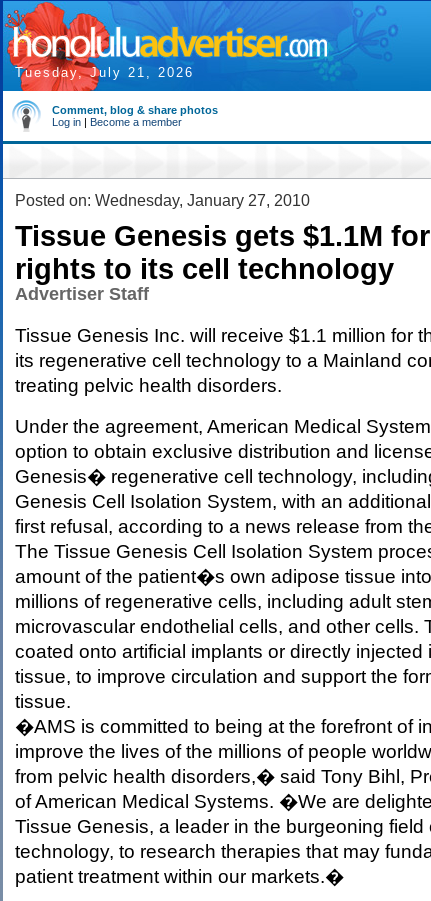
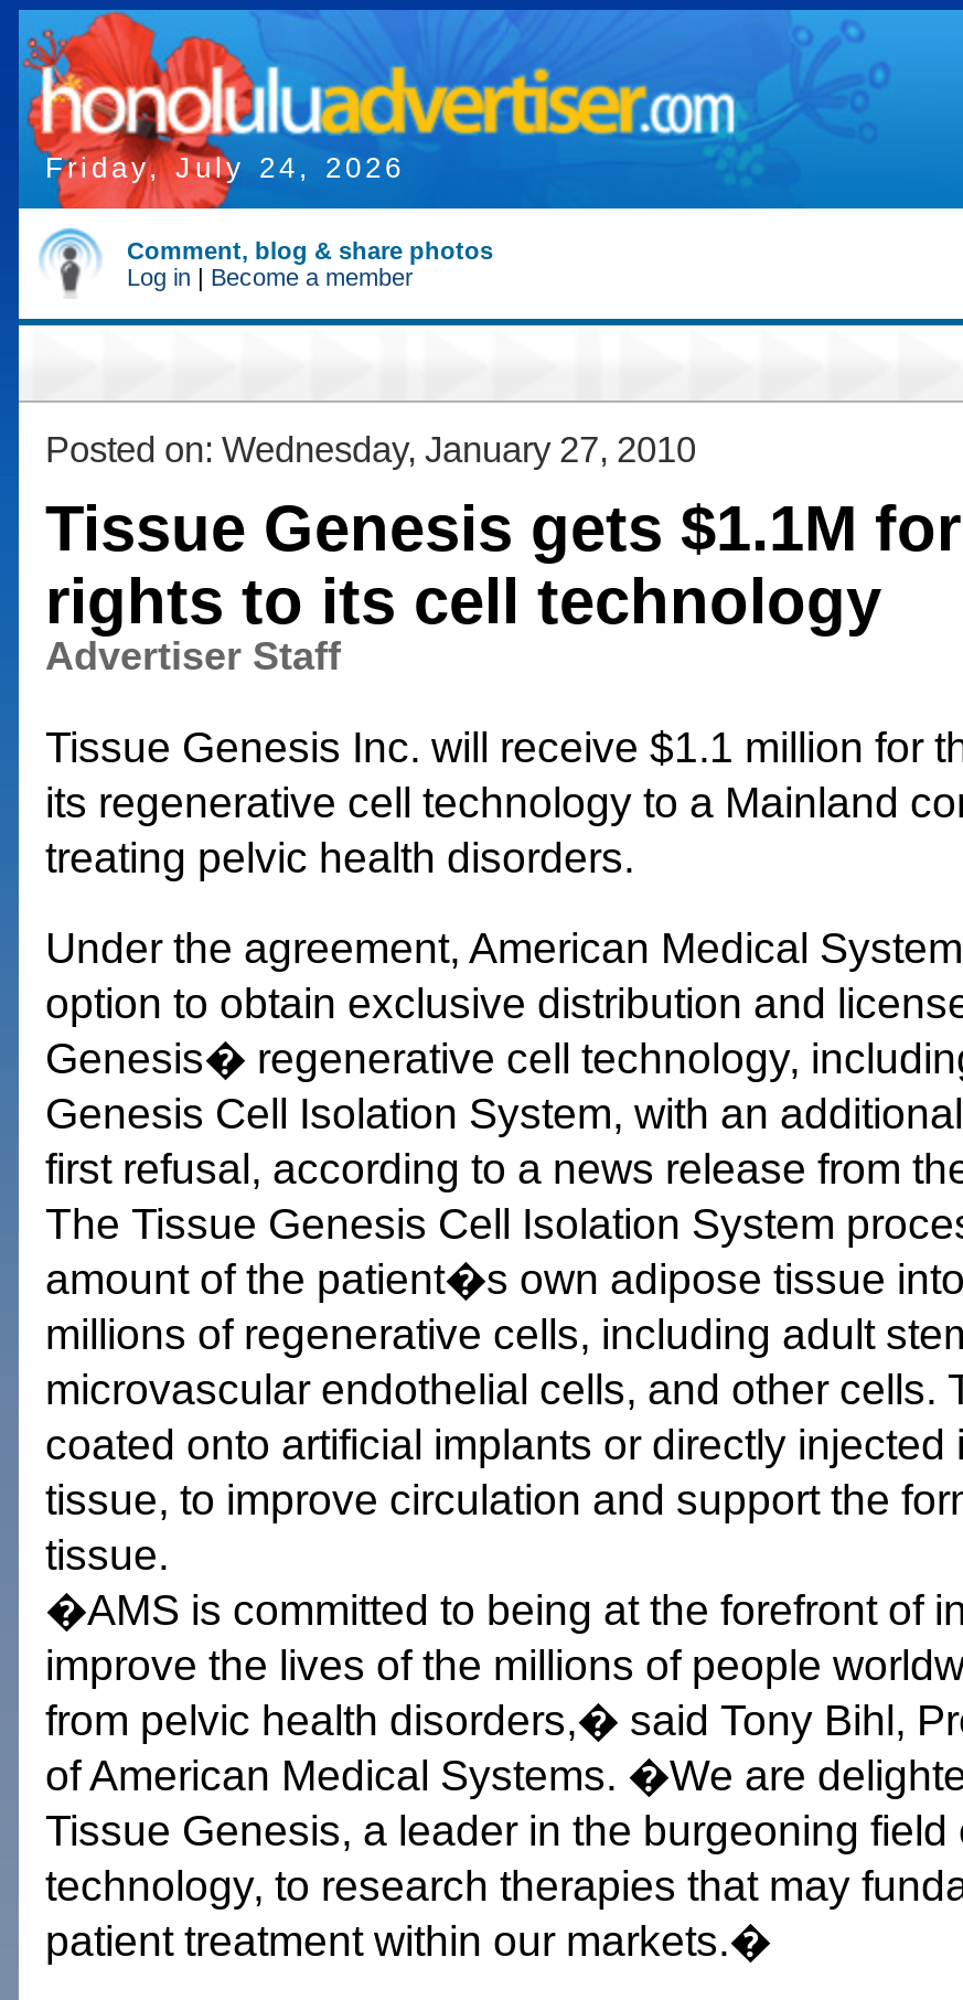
[15,65,194,80] Tuesday, July 21, 2026 -> [45,151,405,184] Friday, July 24, 2026

